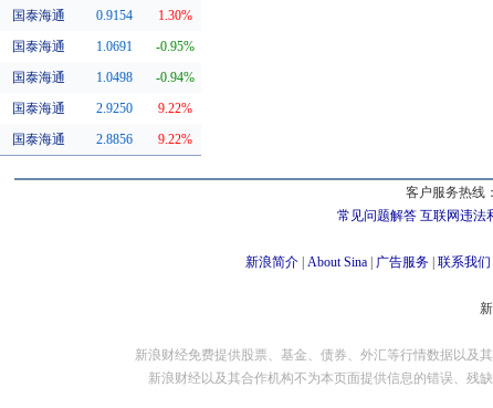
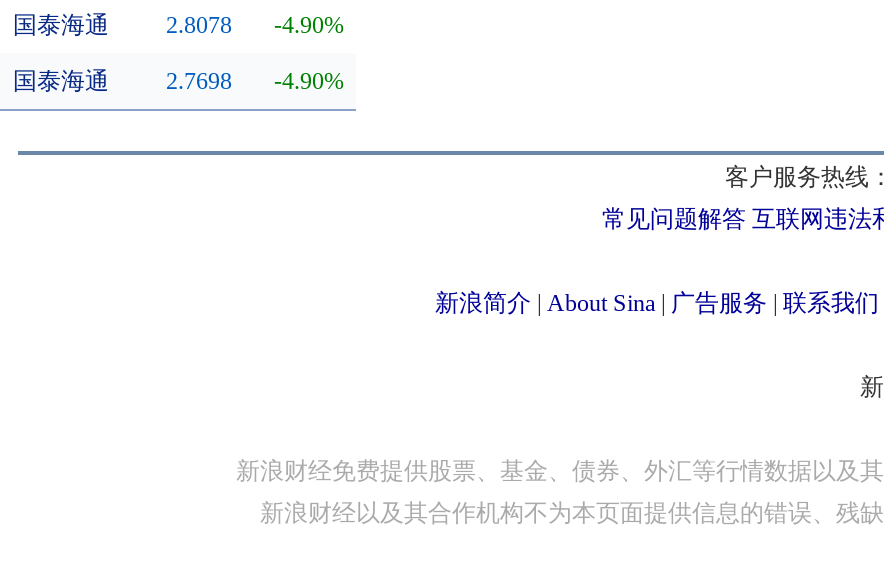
[96,8,133,23] 0.9154 -> [166,11,232,39] 2.8078
[158,8,192,23] 1.30% -> [274,11,344,39] -4.90%
[12,39,195,147] 1.0691 | -0.95% | 国泰海通 | 1.0498 | -0.94% | 国泰海通 | 2.9250 | 9.22% | 国泰海通 | 2.8856 | 9.22% -> [166,67,344,95] 2.7698 | -4.90%

